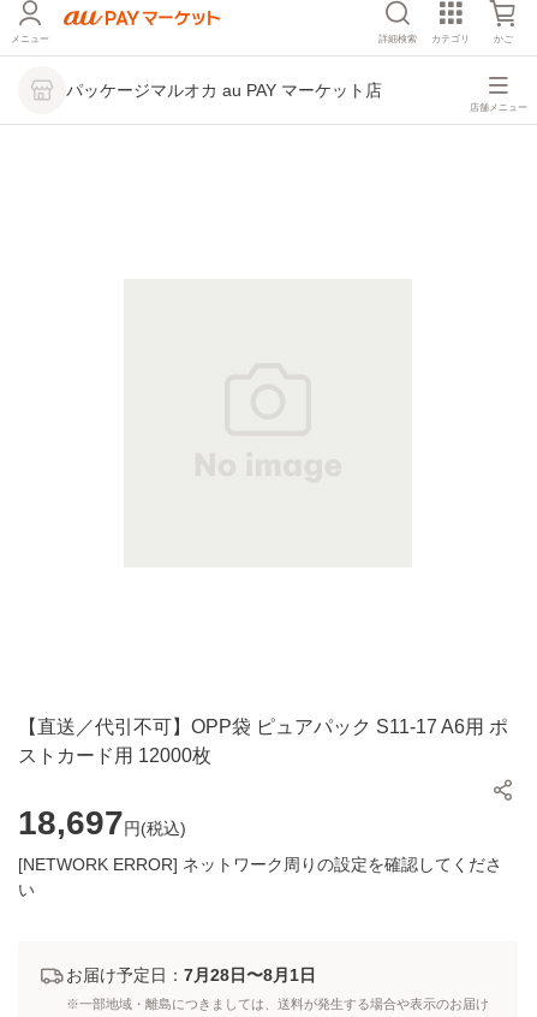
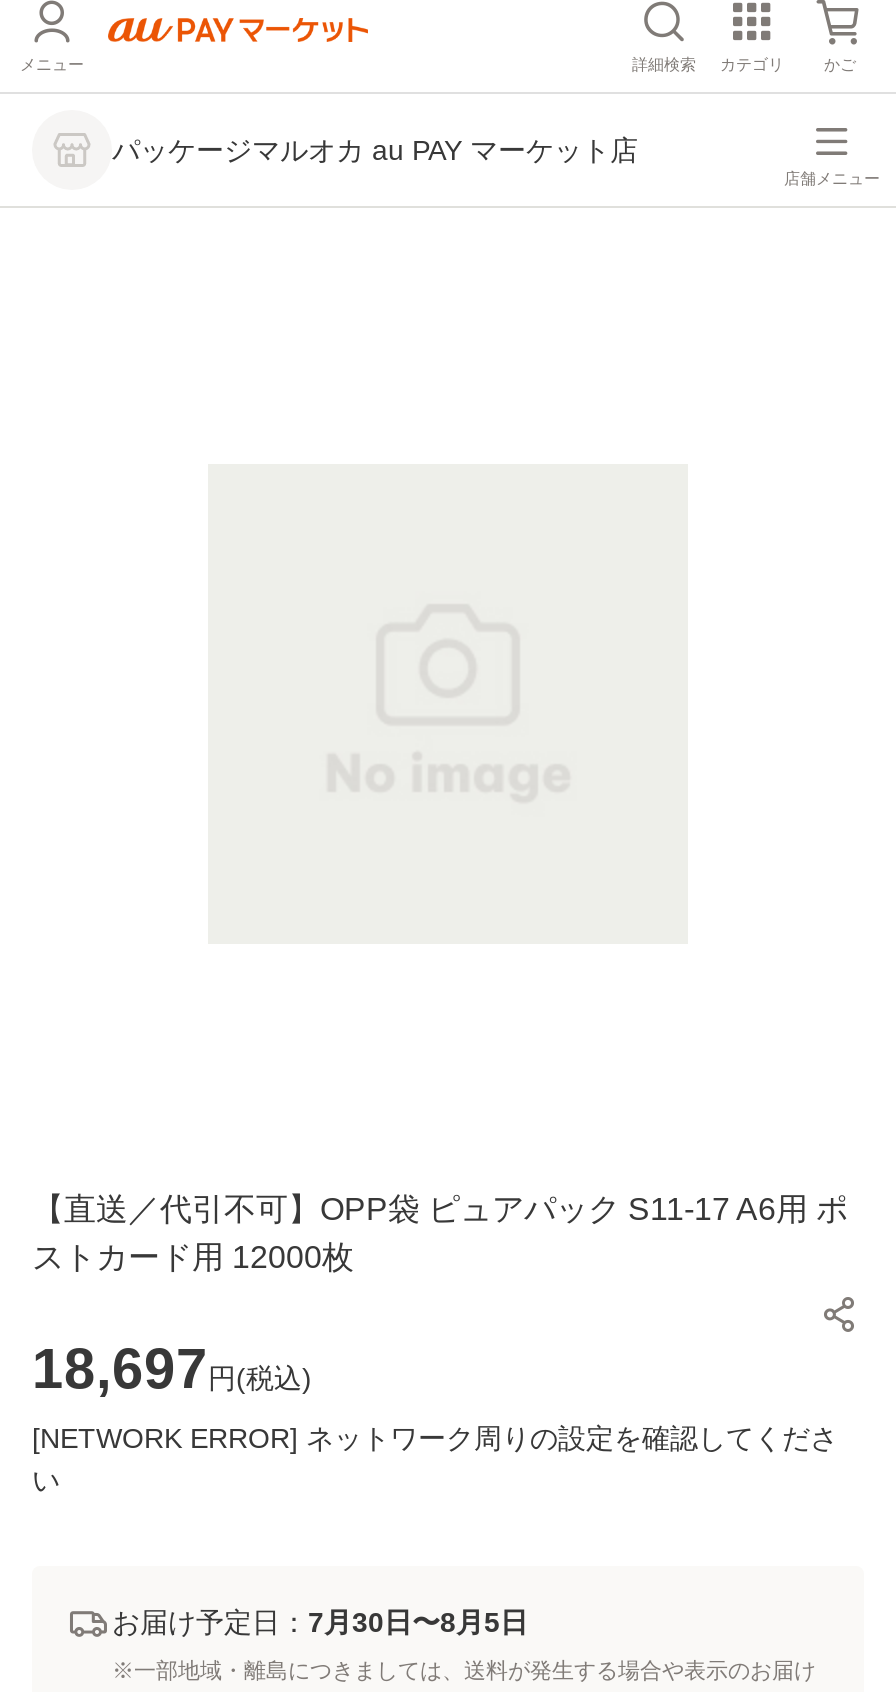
[66,965,316,985] お届け予定日：7月28日〜8月1日 -> [112,1606,528,1638] お届け予定日：7月30日〜8月5日

